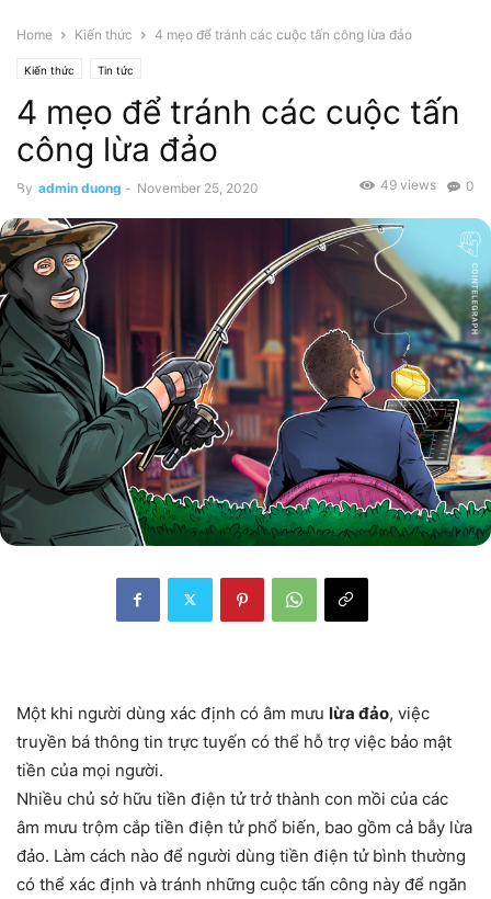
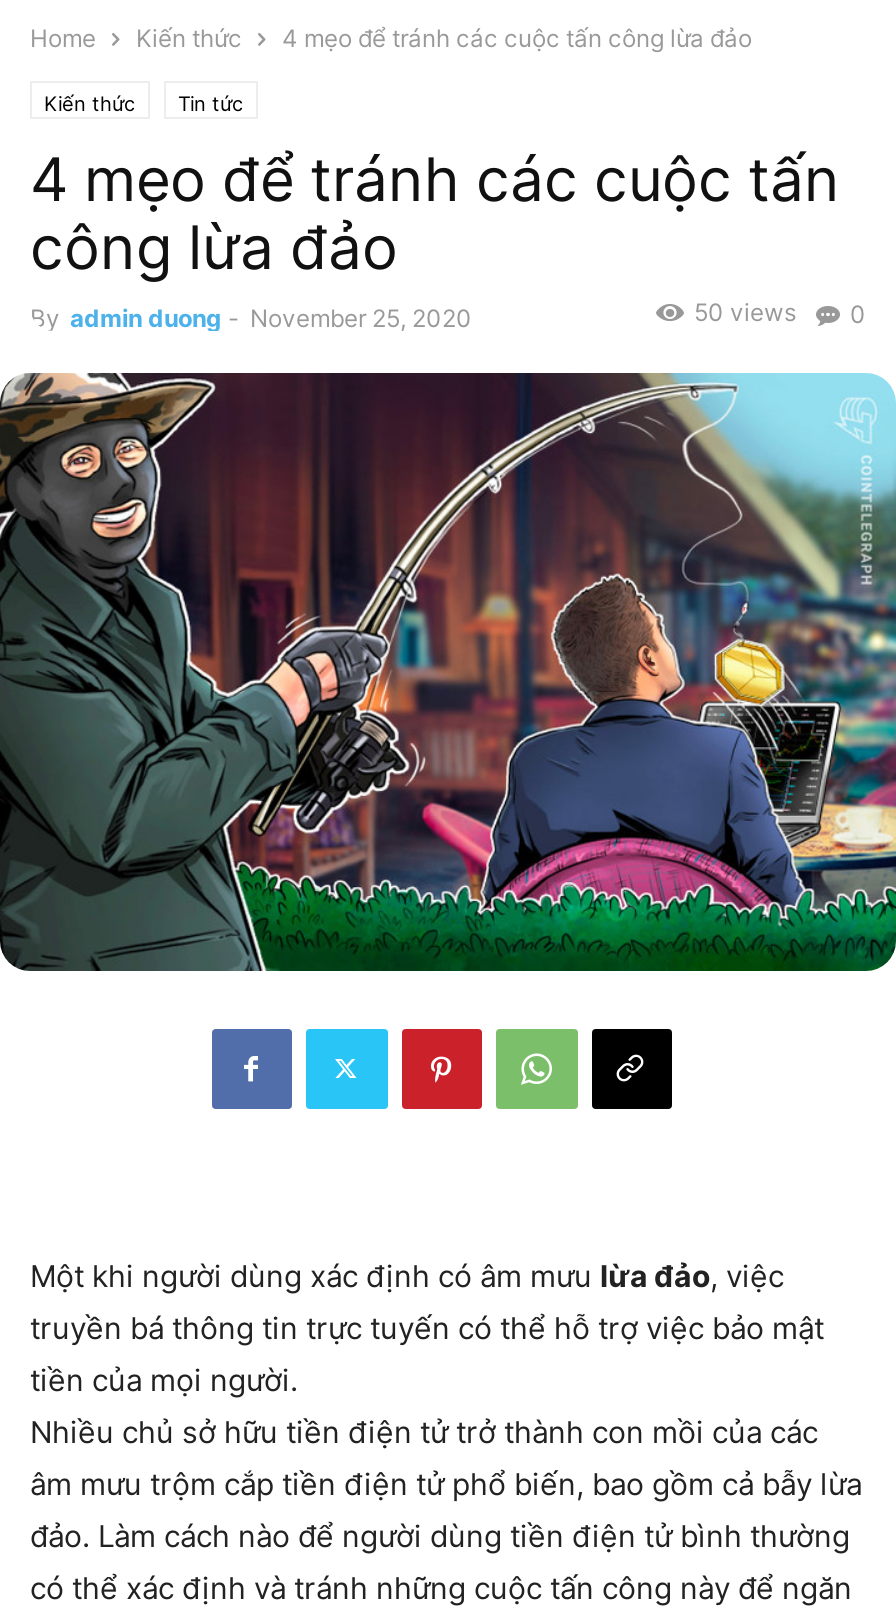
[380,176,475,194] 49 views 0 -> [694,297,866,329] 50 views 0

